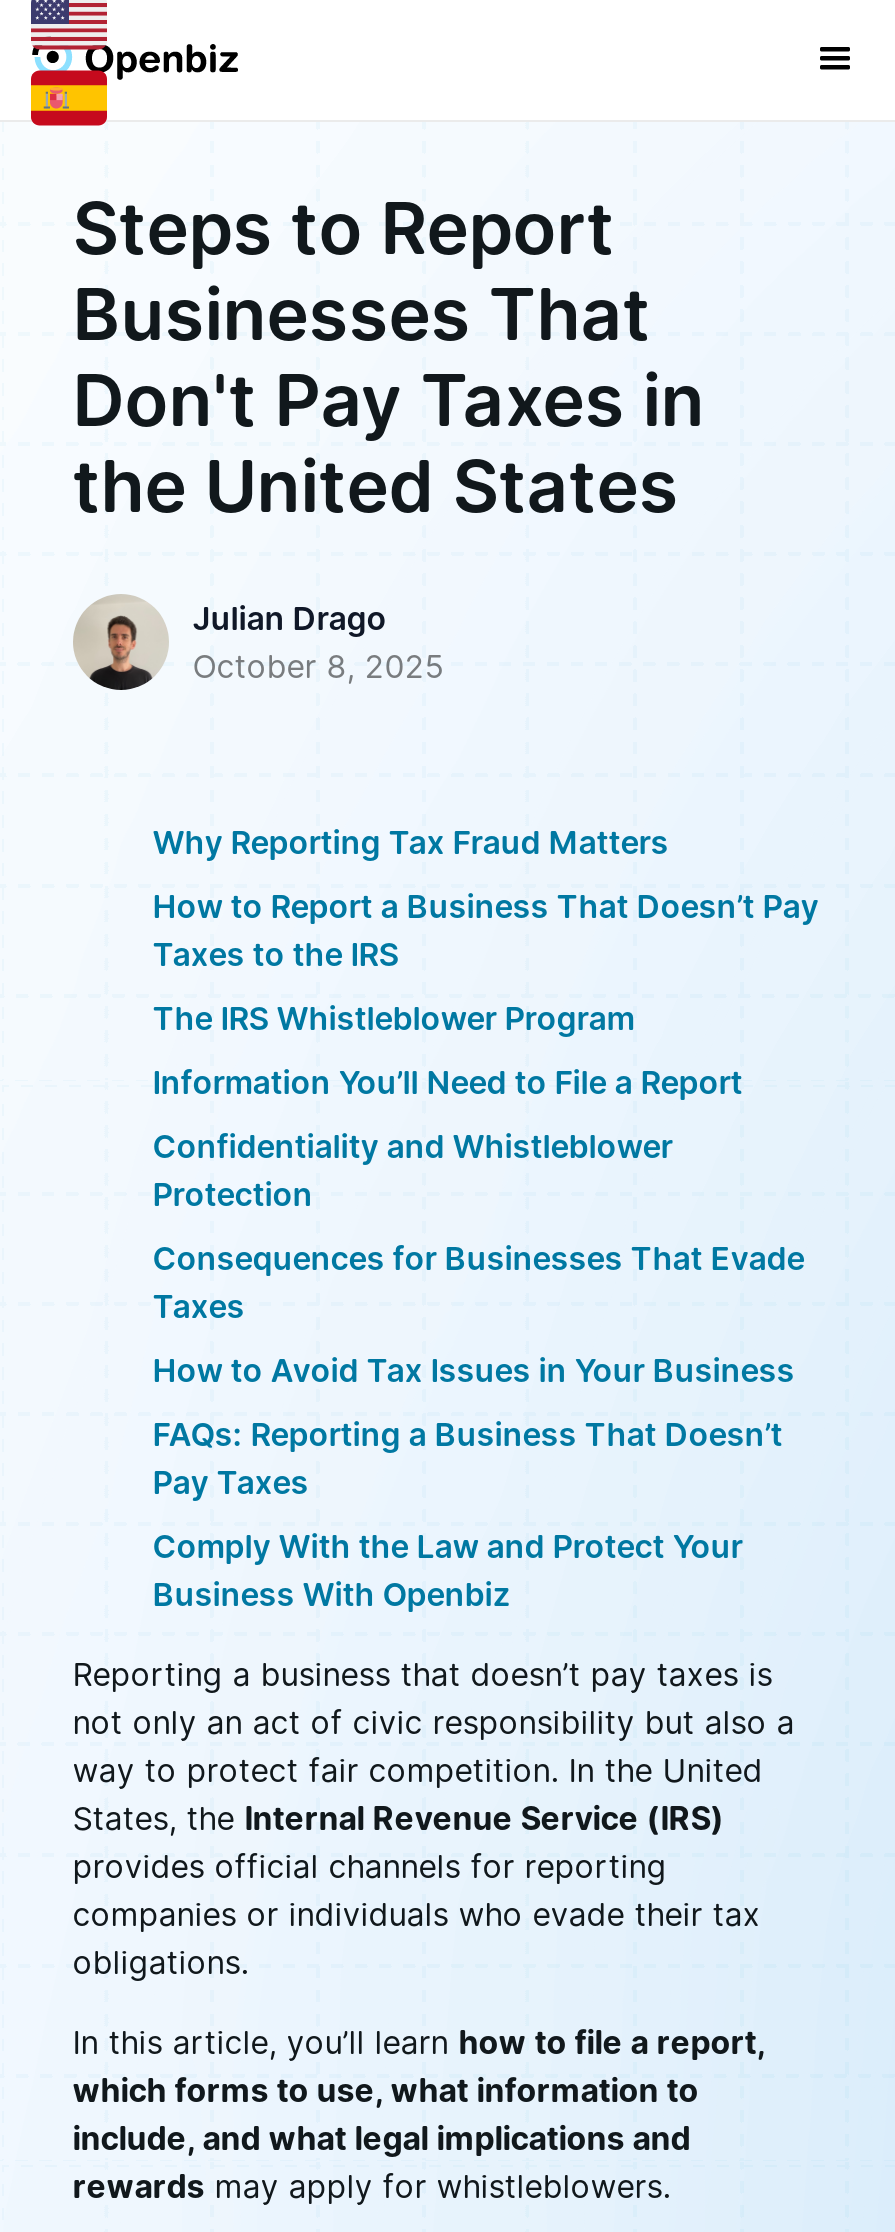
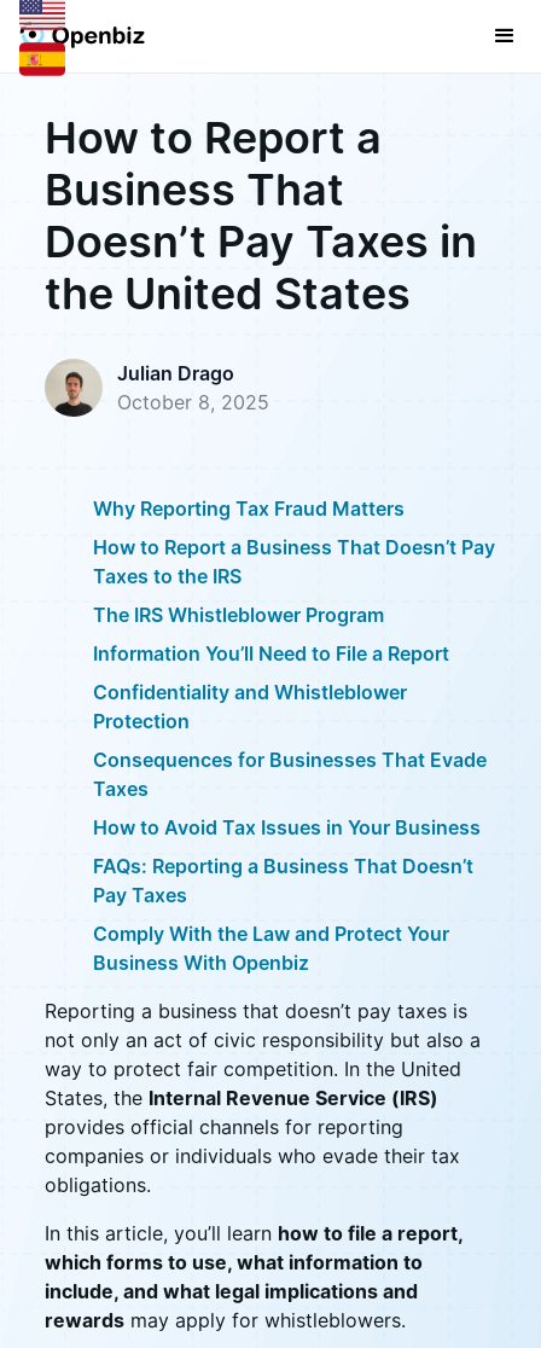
[73,184,705,444] Steps to Report | Businesses That | Don't Pay Taxes in -> [44,111,477,268] How to Report a | Business That | Doesn’t Pay Taxes in

